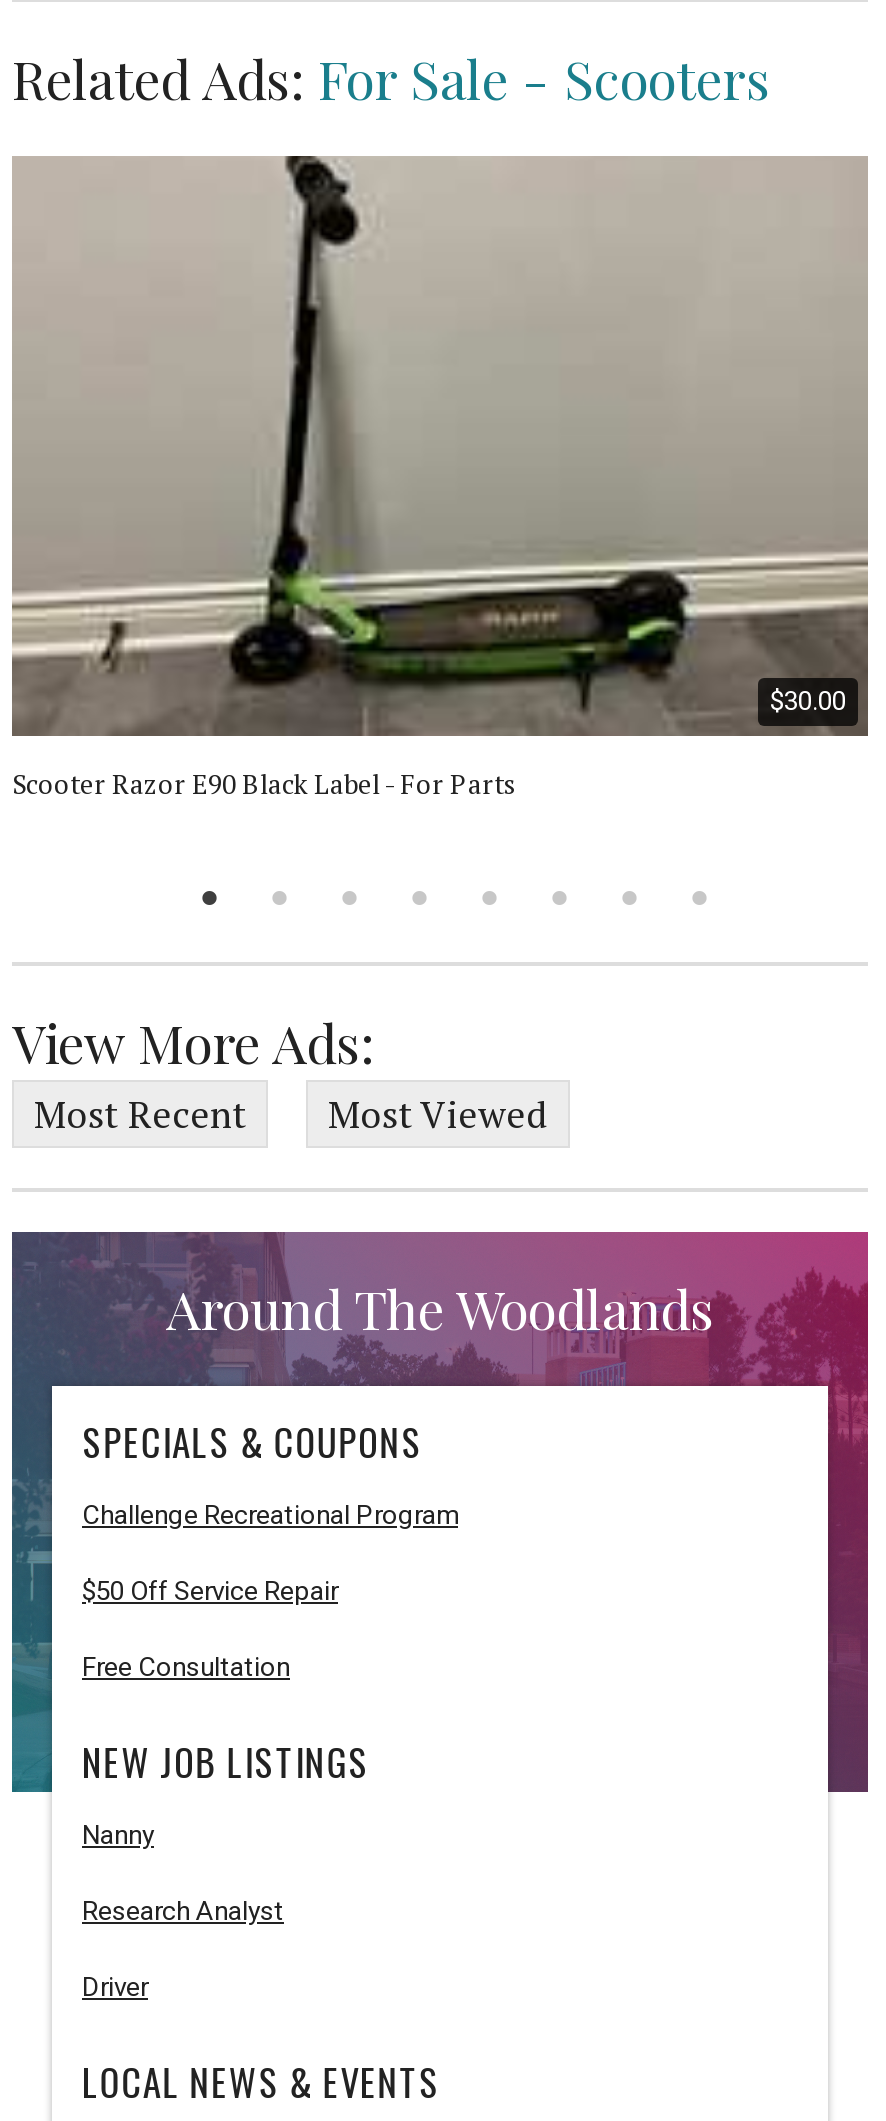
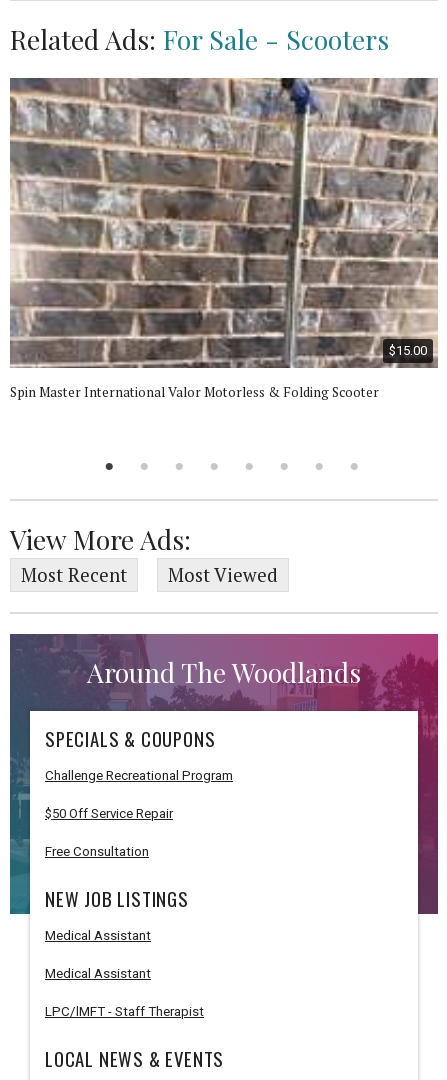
[12,158,868,716] [image] | $30.00 -> [10,78,438,368] [image] | $15.00
[12,766,516,802] Scooter Razor E90 Black Label - For Parts -> [10,383,379,401] Spin Master International Valor Motorless & Folding Scooter
[82,1820,154,1850] Nanny -> [45,928,151,943] Medical Assistant
[82,1896,284,1926] Research Analyst -> [45,966,151,981] Medical Assistant
[82,1972,148,2002] Driver -> [45,1004,204,1019] LPC/lMFT - Staff Therapist

